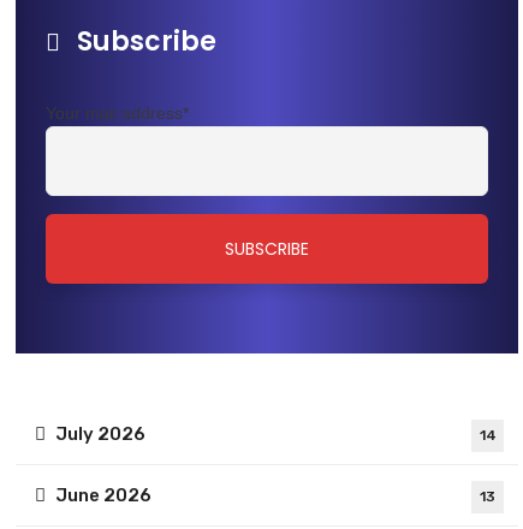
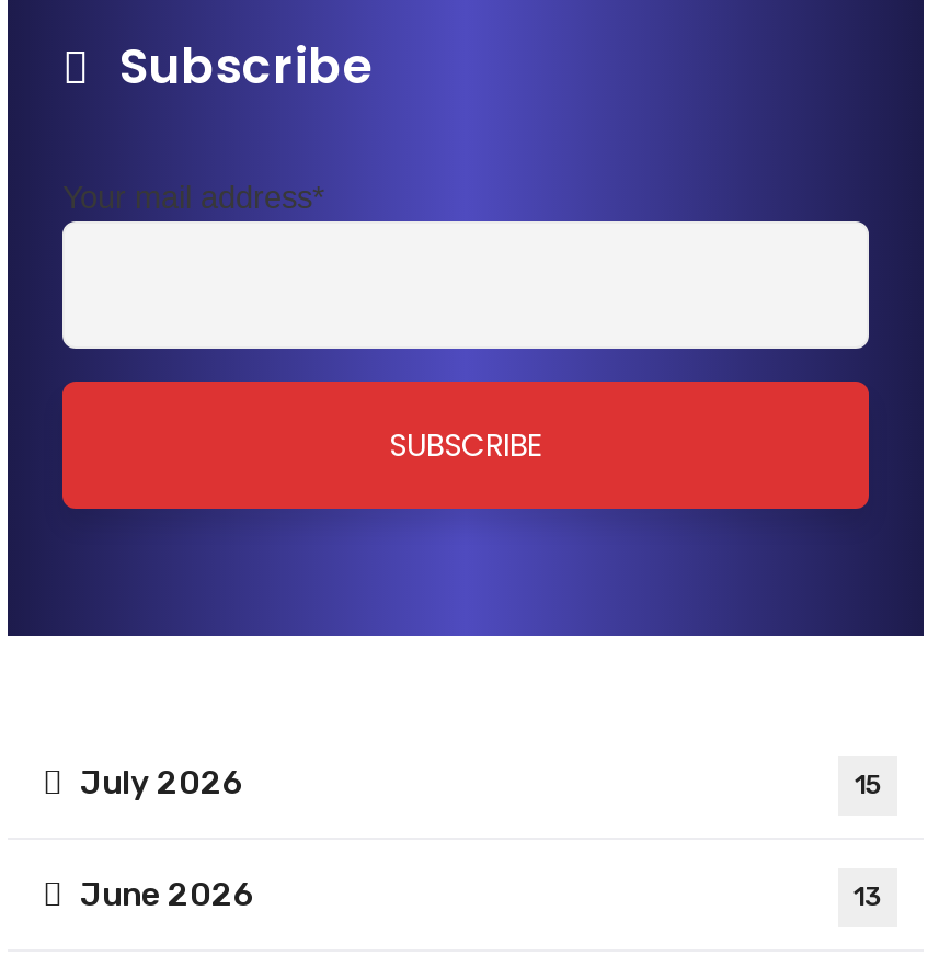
[479,427,496,444] 14 -> [855,771,881,801] 15

